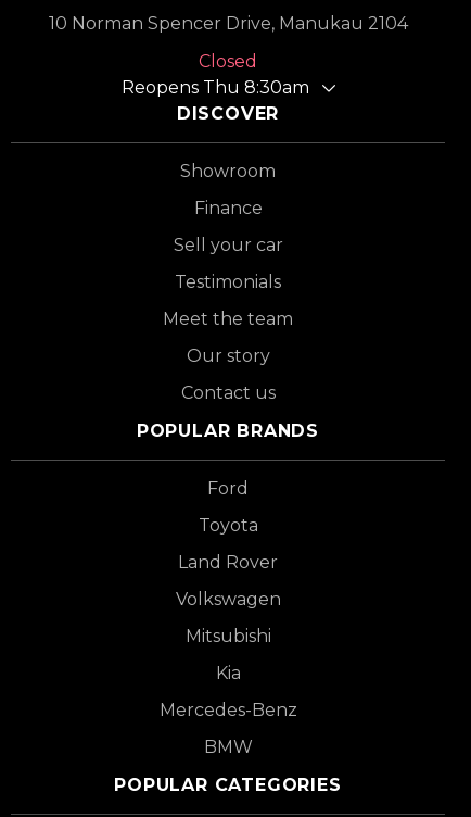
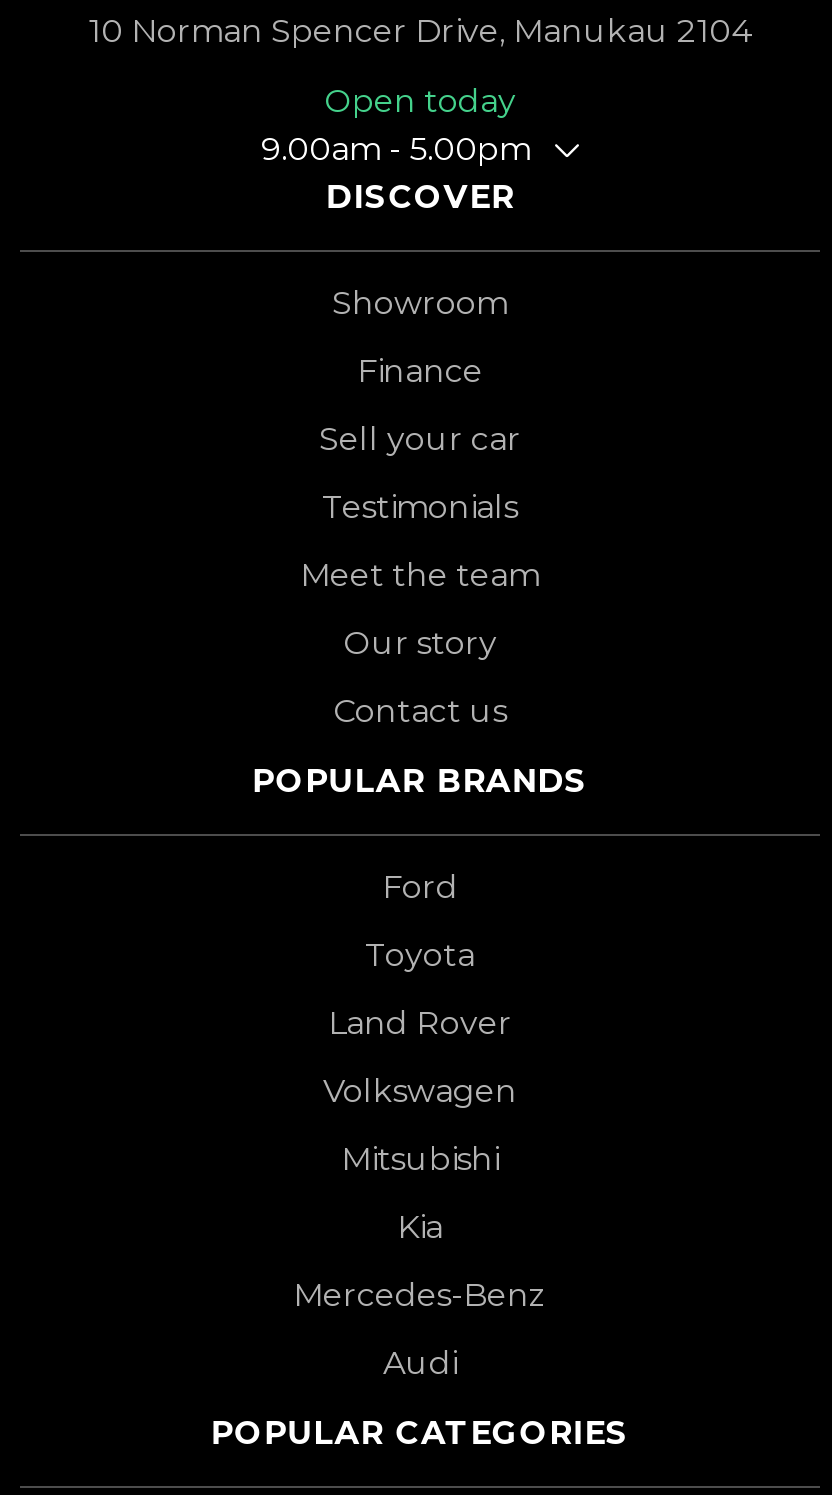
[121,51,309,98] Closed | Reopens Thu 8:30am -> [261,82,531,168] Open today | 9.00am - 5.00pm
[203,737,252,757] BMW -> [383,1344,457,1382] Audi

